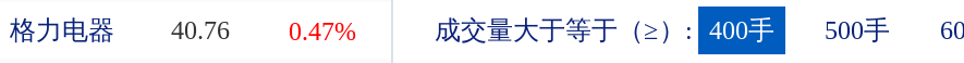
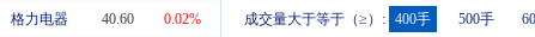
[171,15,230,46] 40.76 -> [102,11,134,27] 40.60
[289,16,356,46] 0.47% -> [164,11,201,28] 0.02%

